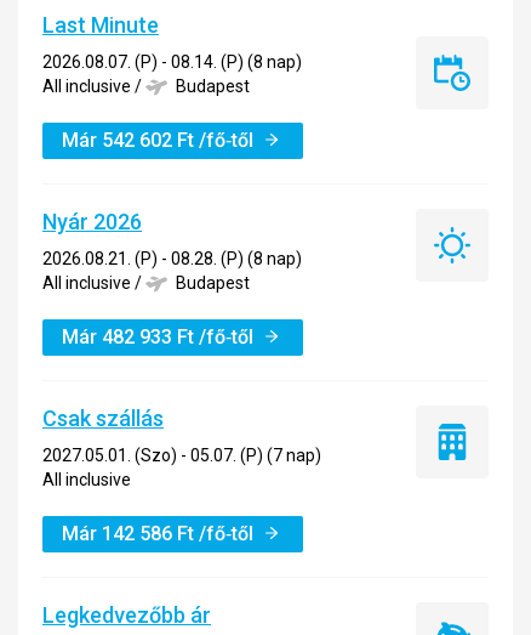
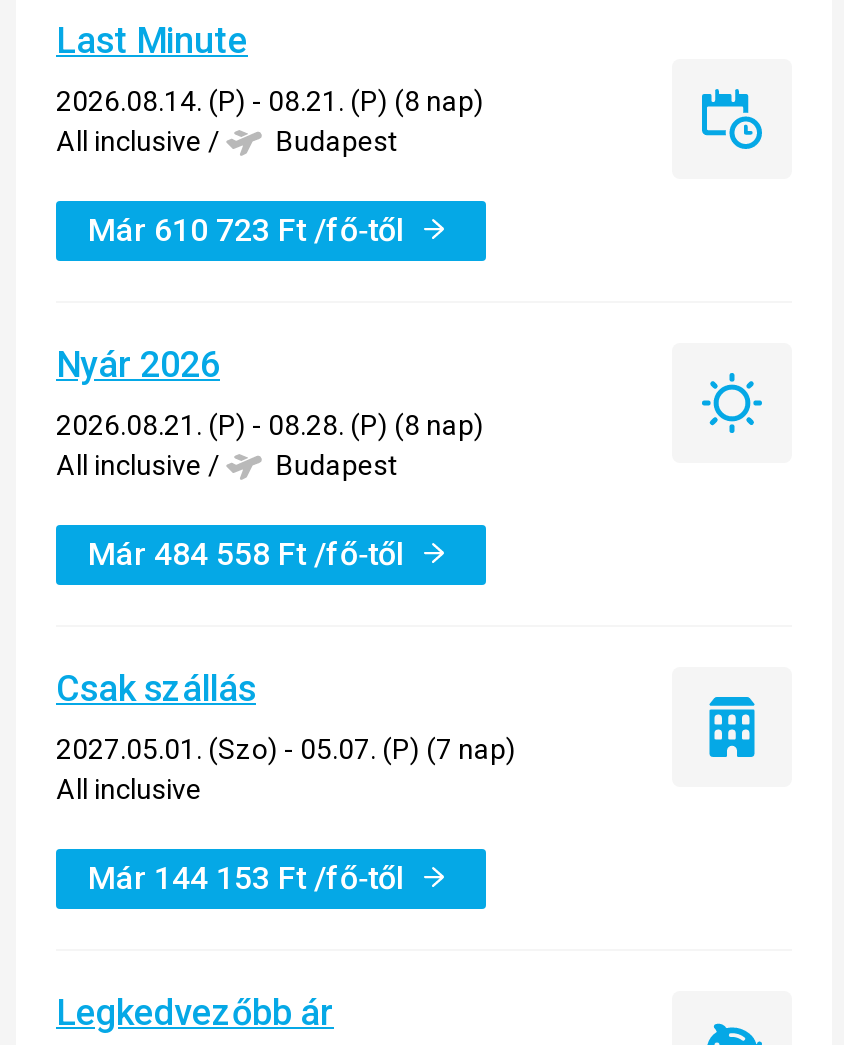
[42,52,302,71] 2026.08.07. (P) - 08.14. (P) (8 nap) -> [56,84,484,116] 2026.08.14. (P) - 08.21. (P) (8 nap)
[62,128,253,151] Már 542 602 Ft /fő‑től -> [88,210,404,248] Már 610 723 Ft /fő‑től
[62,325,253,348] Már 482 933 Ft /fő‑től -> [88,534,404,572] Már 484 558 Ft /fő‑től
[62,522,253,545] Már 142 586 Ft /fő‑től -> [88,858,404,896] Már 144 153 Ft /fő‑től

